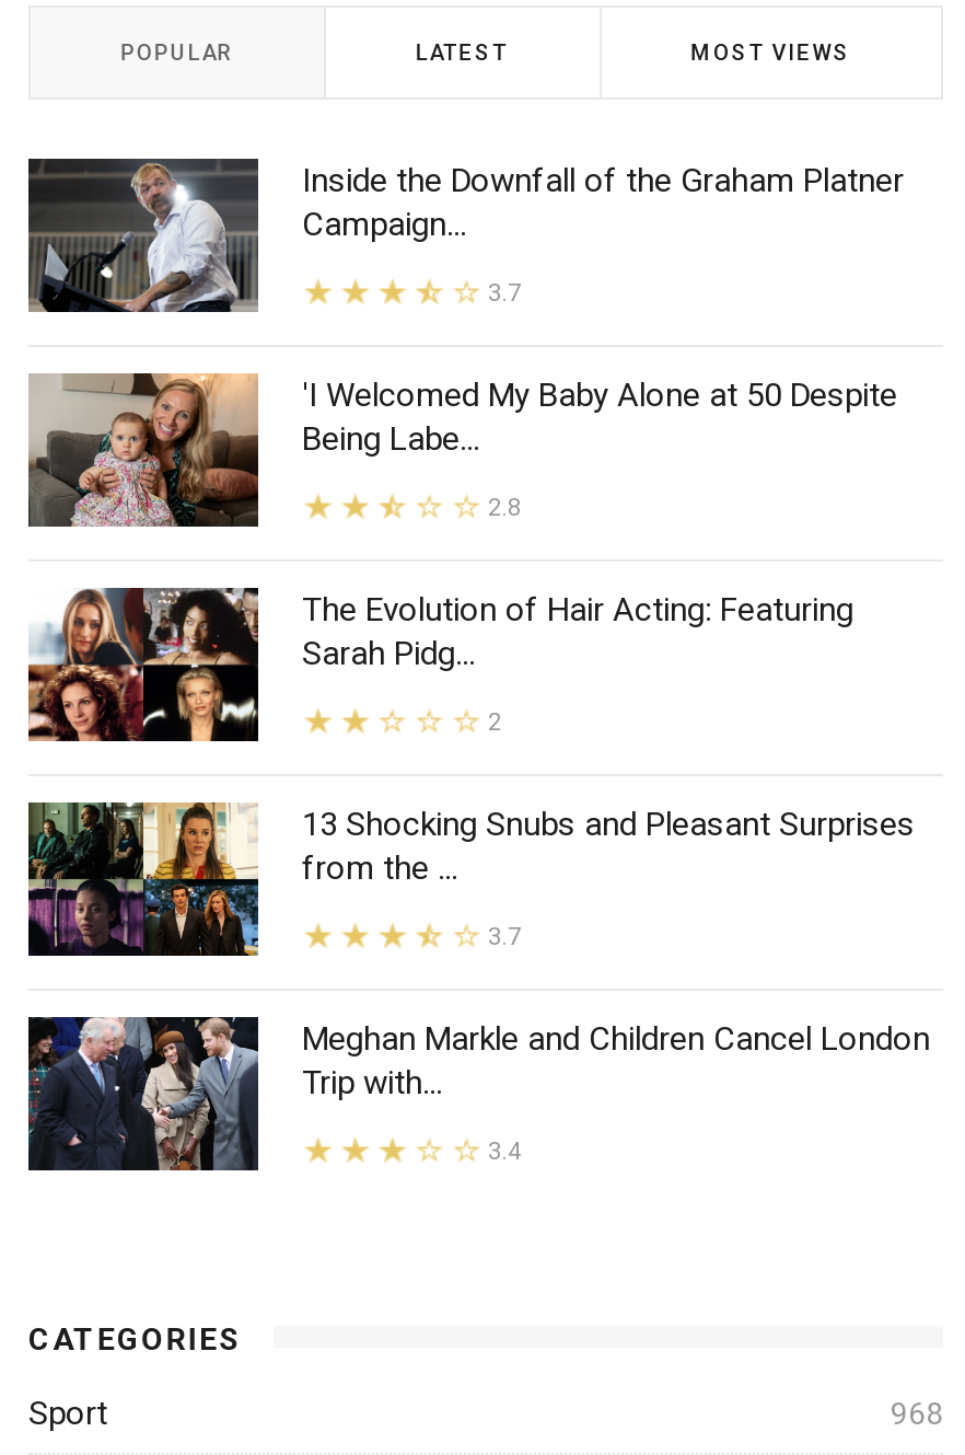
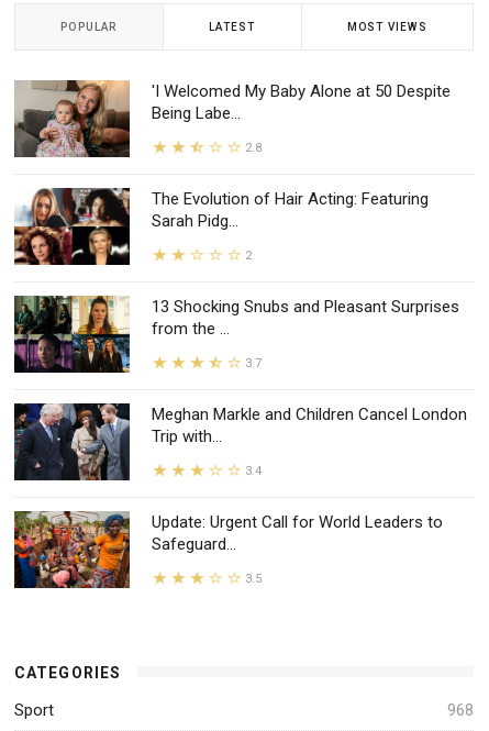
[28,157,904,314] [image] | Inside the Downfall of the Graham Platner | Campaign... | 3.7 -> none
moved [26,369,930,1167] -> [13,78,467,479]: [image] | 'I Welcomed My Baby Alone at 50 Despite | Being Labe... | ... | Trip with... | 3.4
none -> [13,510,443,589] [image] | Update: Urgent Call for World Leaders to | Safeguard... | 3.5

